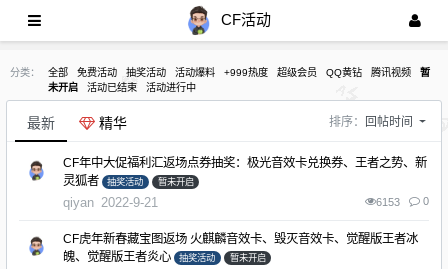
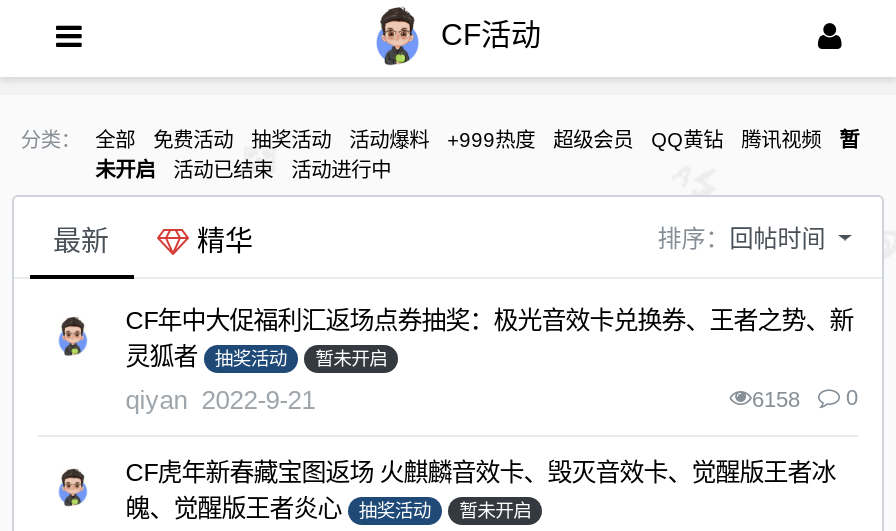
[376,195,429,208] 6153 0 -> [752,385,858,411] 6158 0

